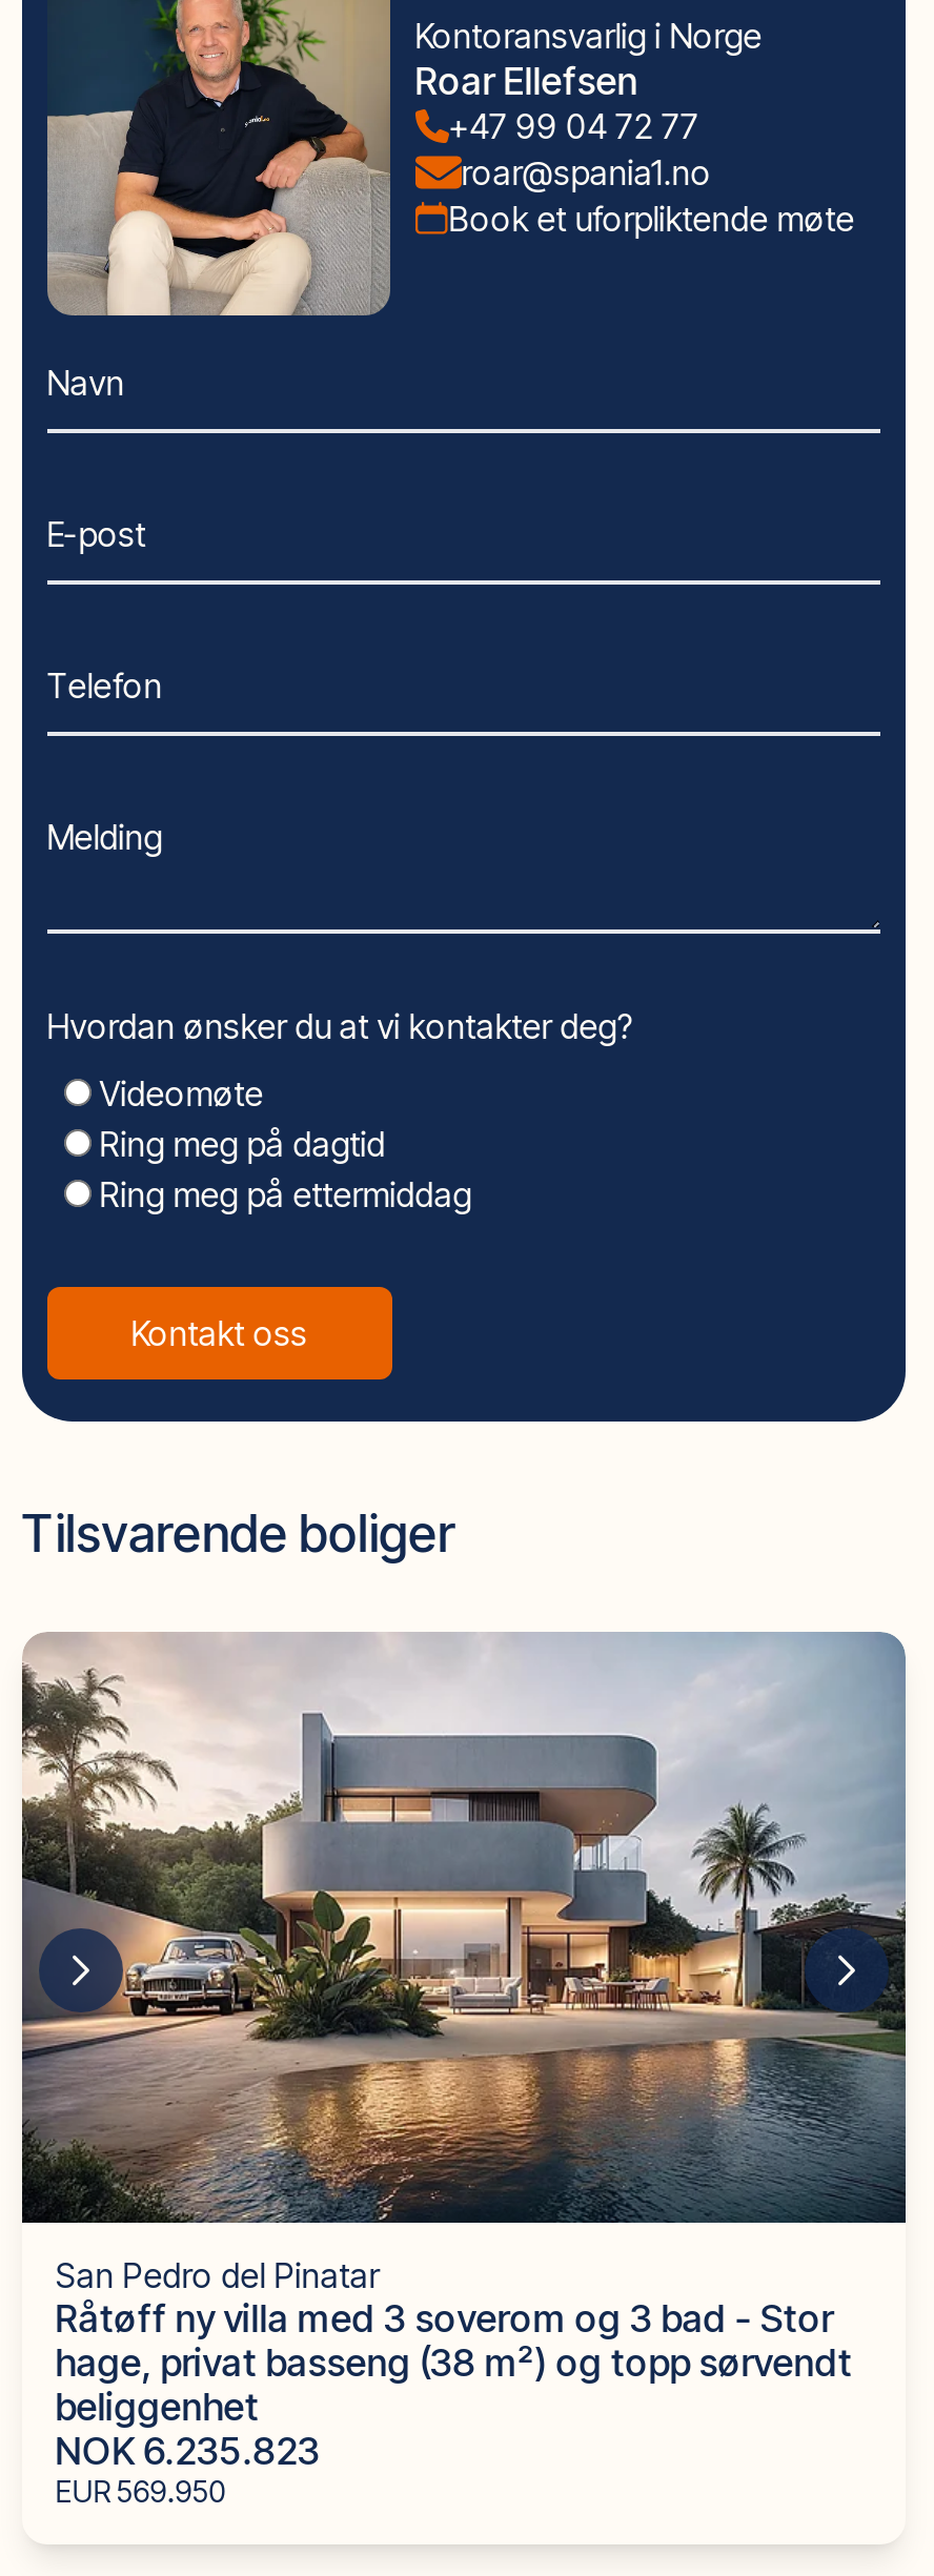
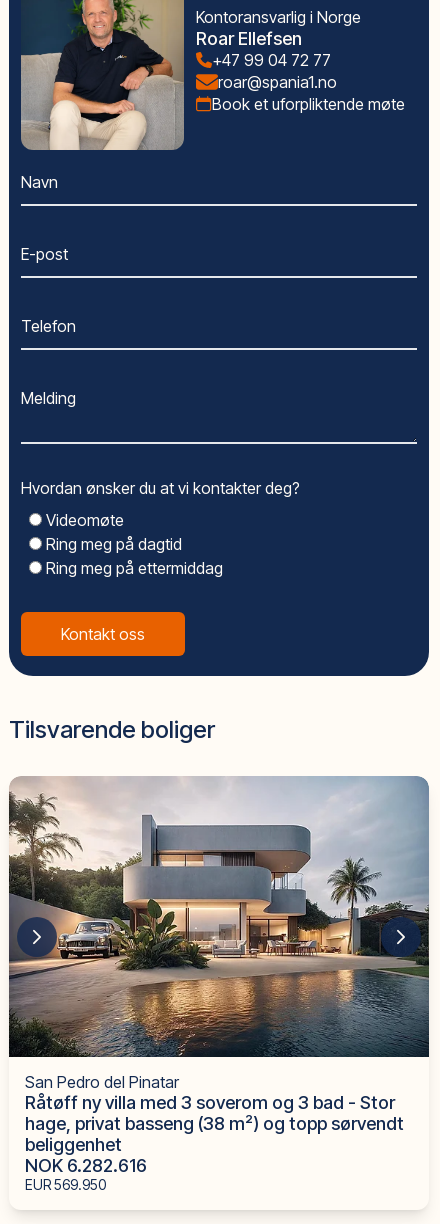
[55,2429,320,2473] NOK 6.235.823 -> [25,1155,147,1176] NOK 6.282.616

